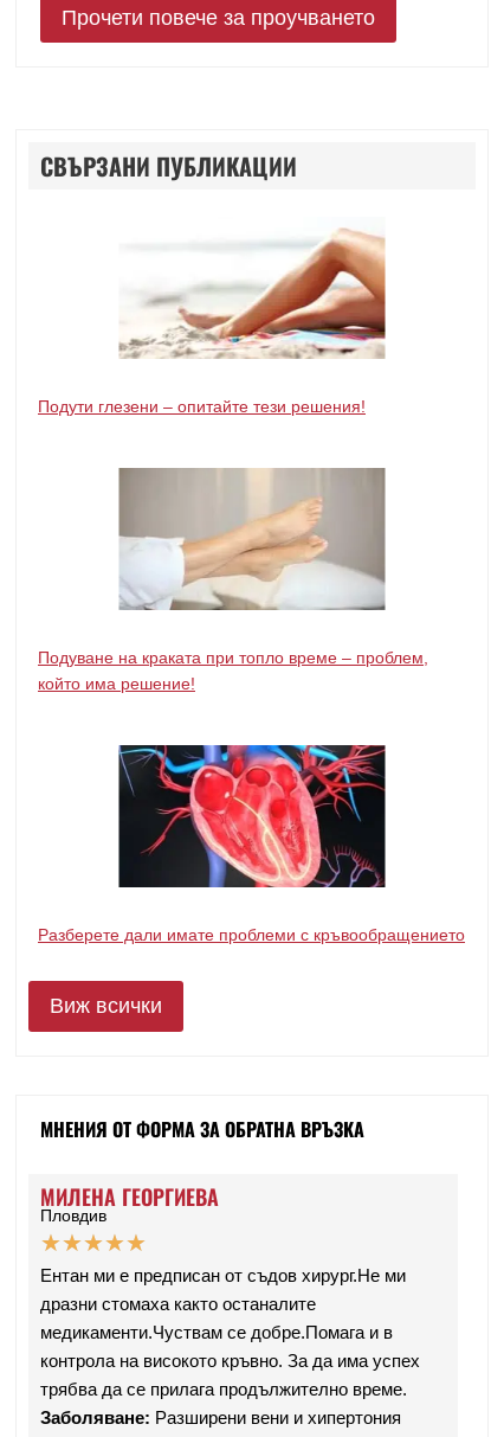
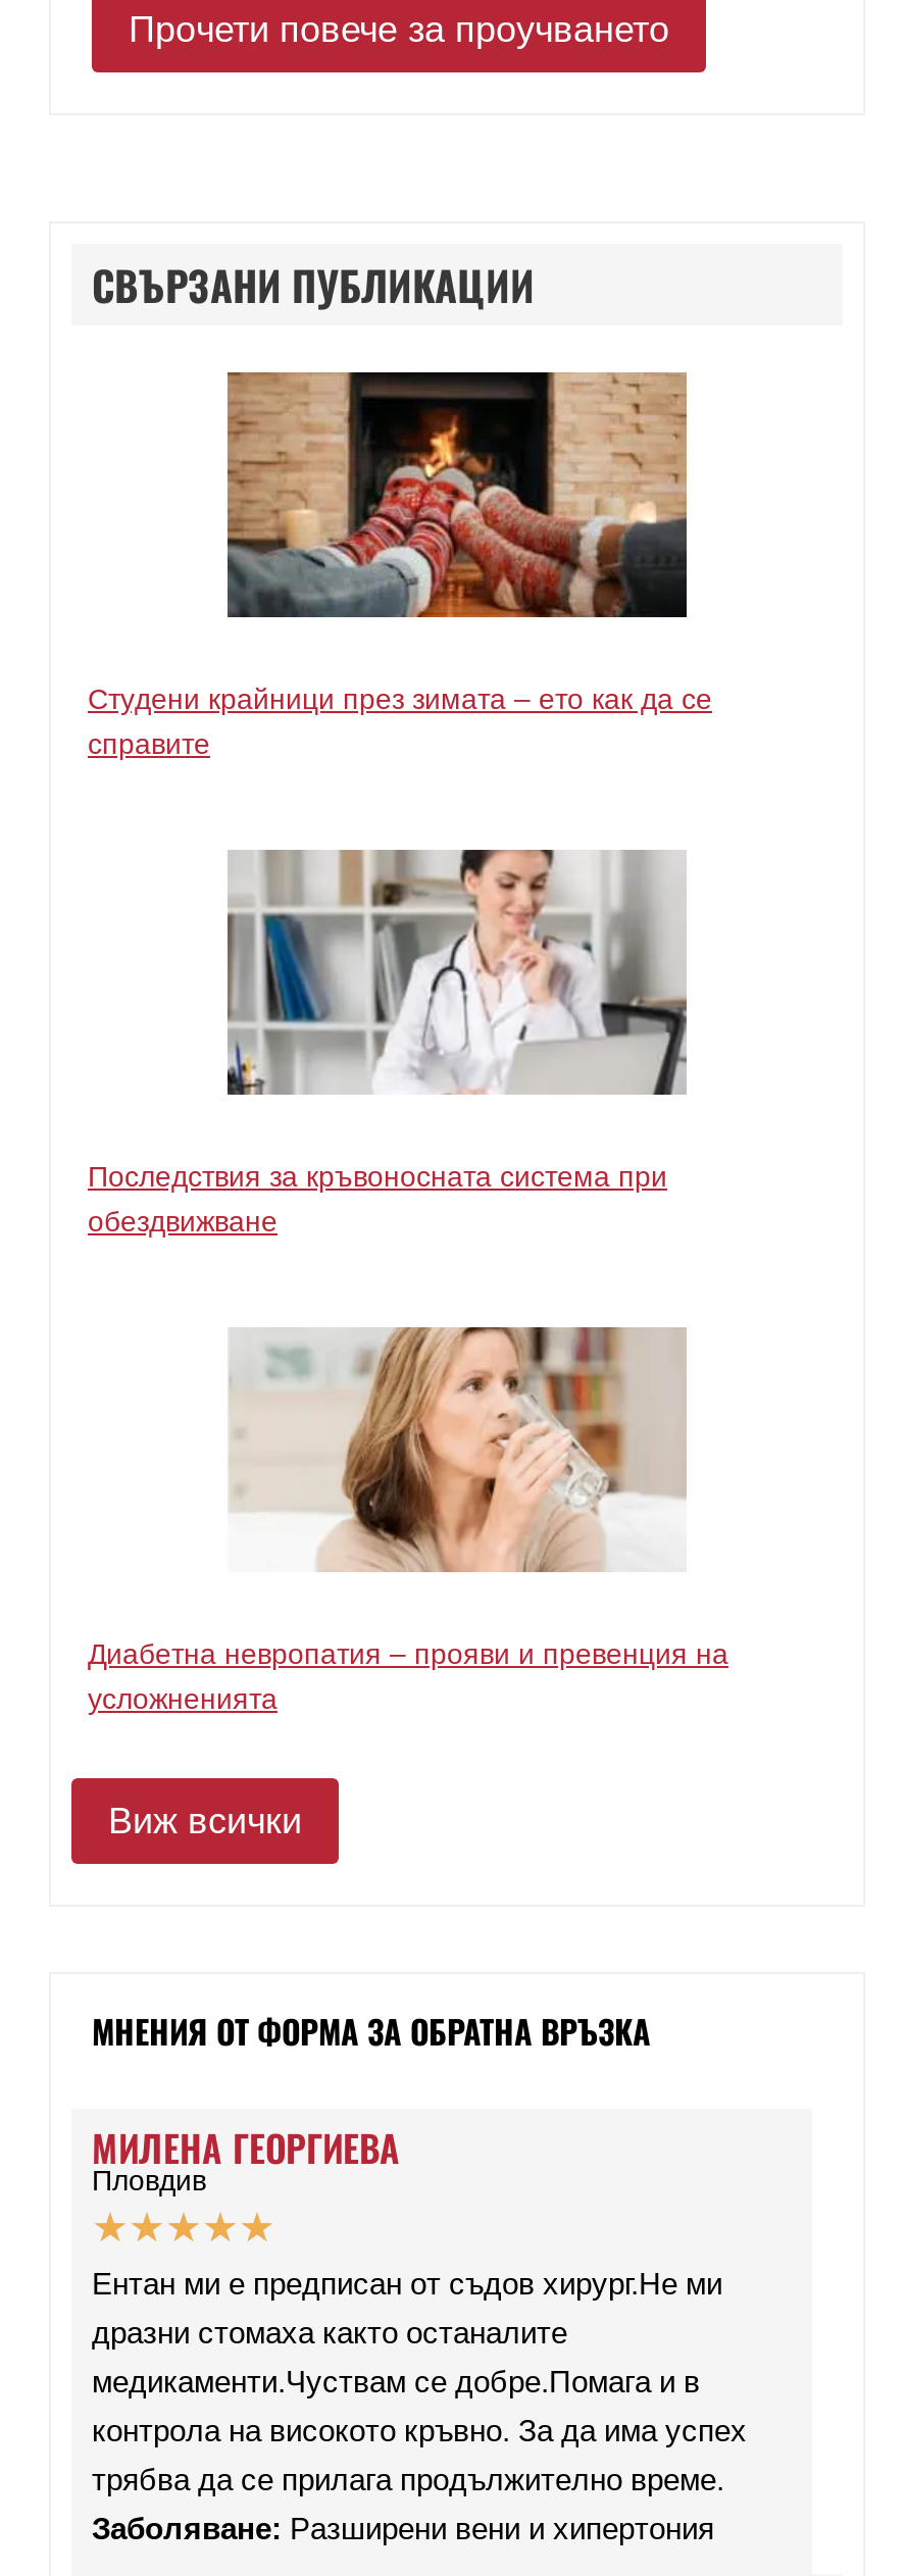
[118,217,386,336] [image] -> [224,370,690,619] [image]
[38,397,366,416] Подути глезени – опитайте тези решения! -> [88,683,712,760] Студени крайници през зимата – ето как да се | справите
[38,467,428,693] [image] | Подуване на краката при топло време – проблем, | който има решение! -> [88,848,686,1238] [image] | Последствия за кръвоносната система при | обездвижване
[38,744,465,944] [image] | Разберете дали имате проблеми с кръвообращението -> [88,1325,728,1715] [image] | Диабетна невропатия – прояви и превенция на | усложненията

